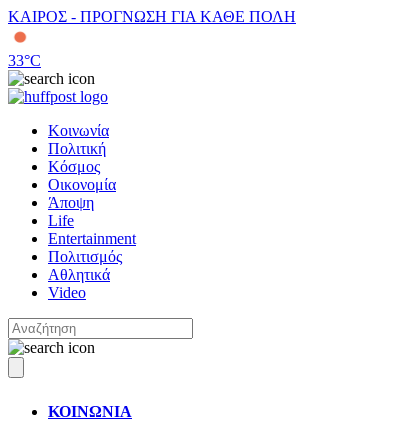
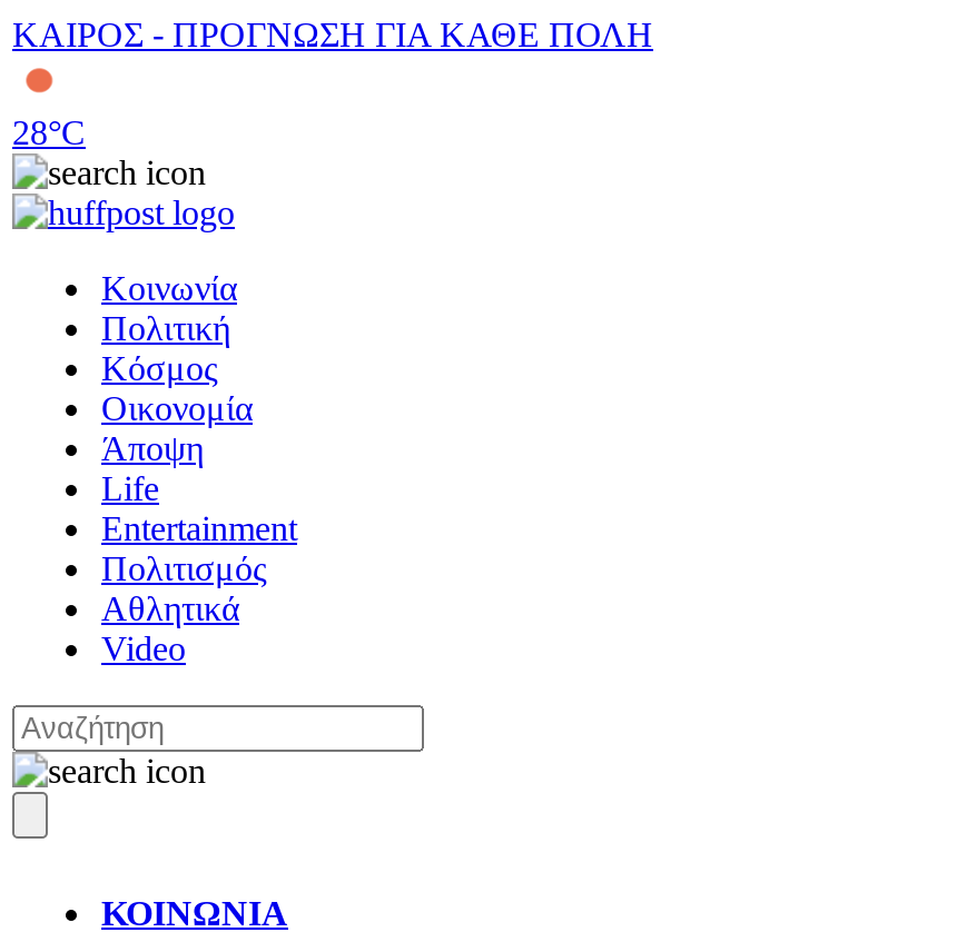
[8,52,41,69] 33°C -> [12,113,86,151] 28°C

